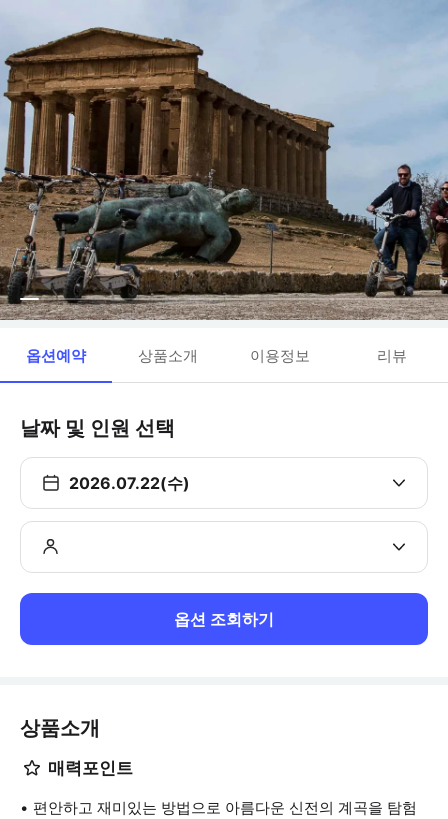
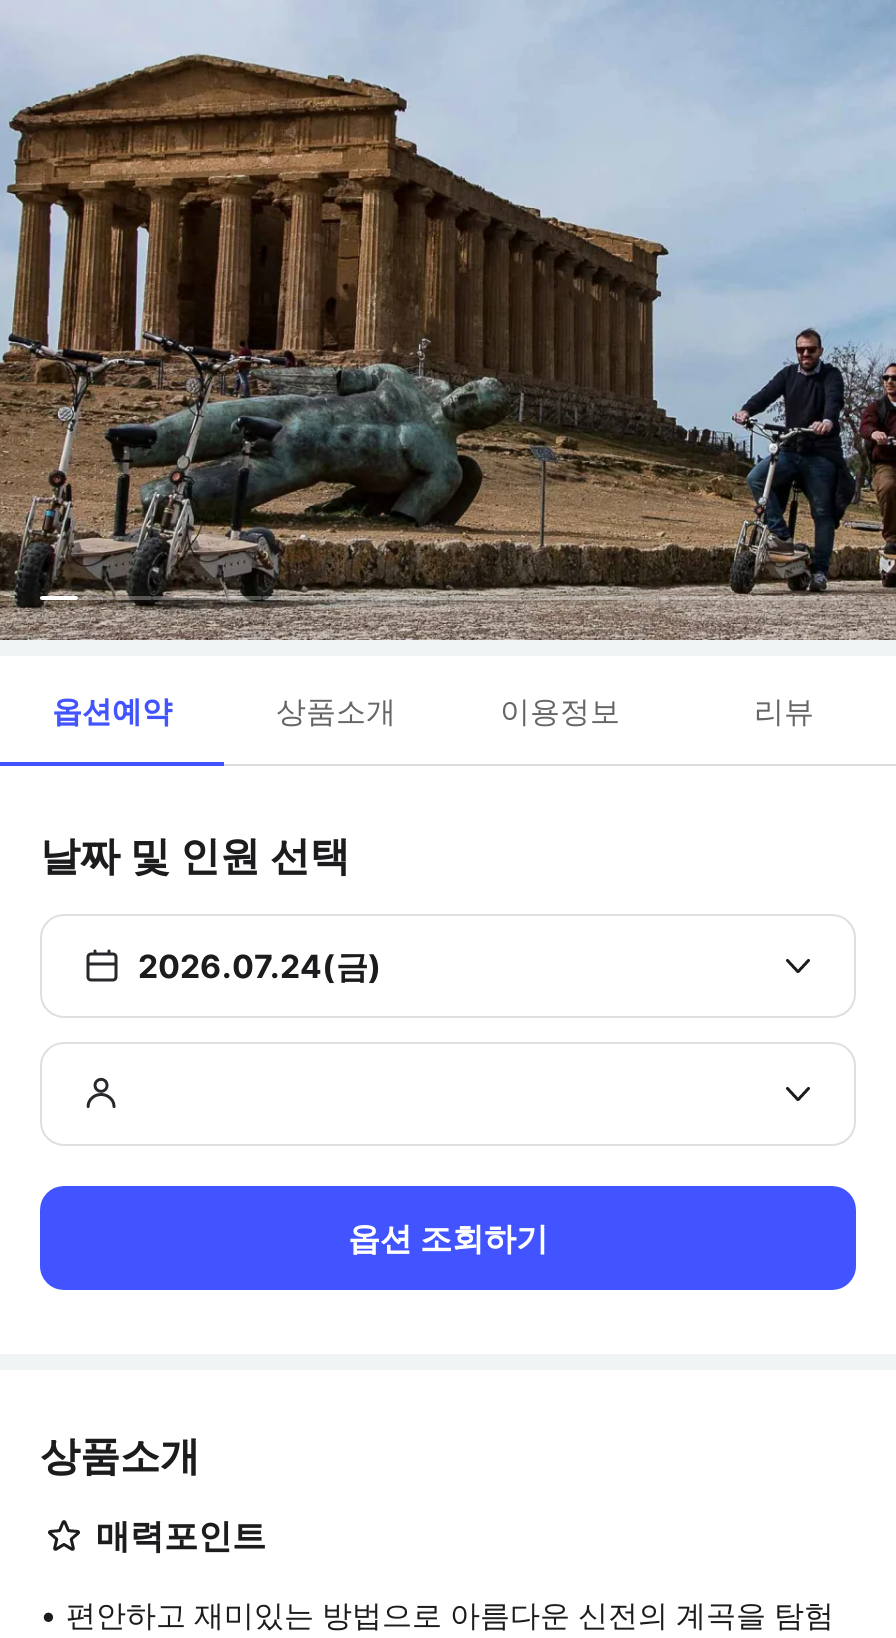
[69,473,190,493] 2026.07.22(수) -> [138,946,382,986] 2026.07.24(금)

